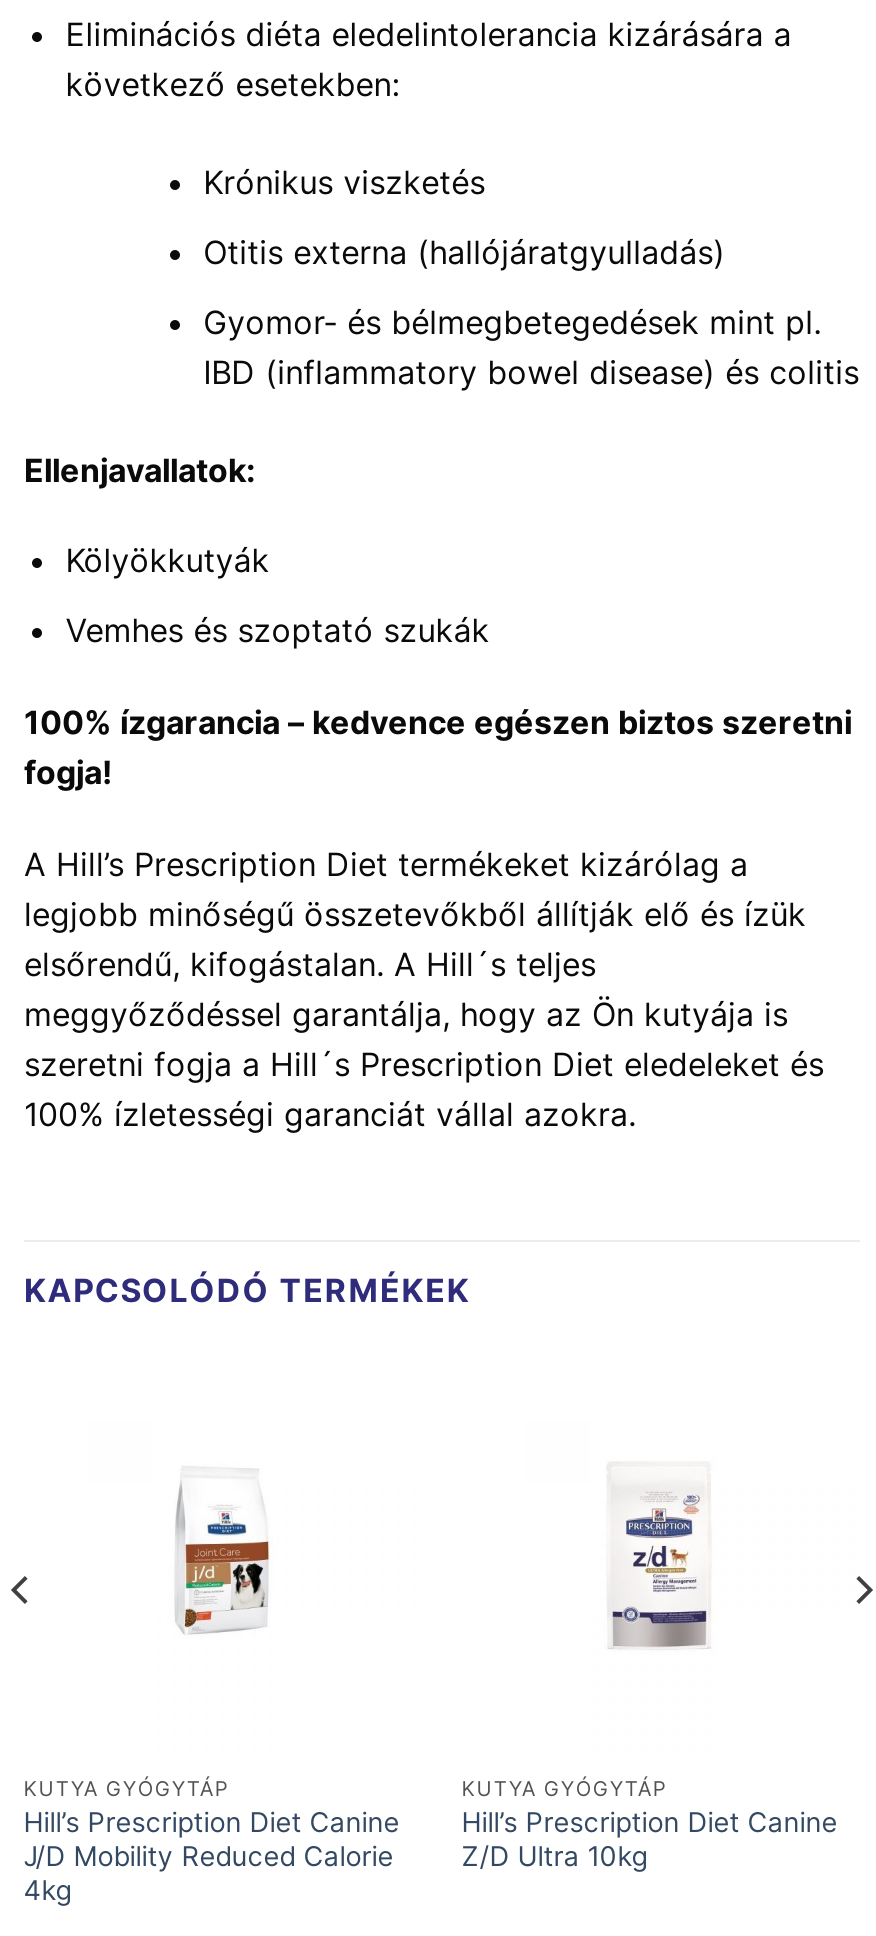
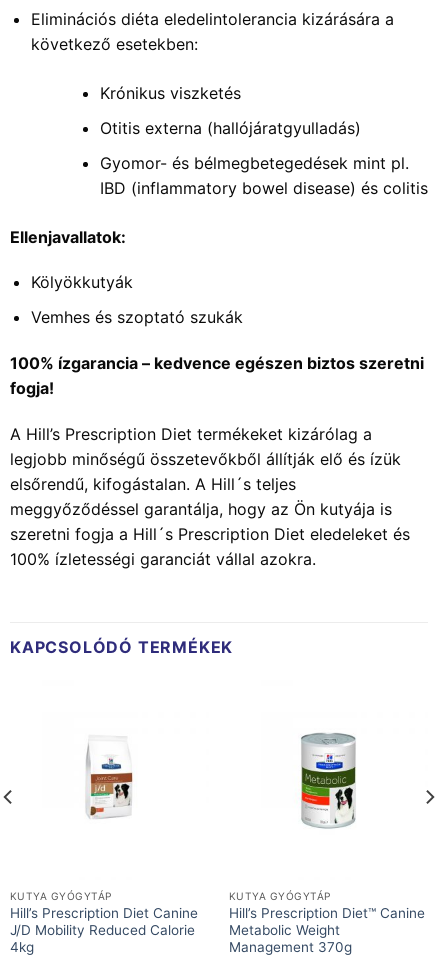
[606,1462,716,1652] [image] -> [300,732,357,829] [image]
[462,1806,838,1872] Hill’s Prescription Diet Canine | Z/D Ultra 10kg -> [229,905,425,955] Hill’s Prescription Diet™ Canine | Metabolic Weight | Management 370g

